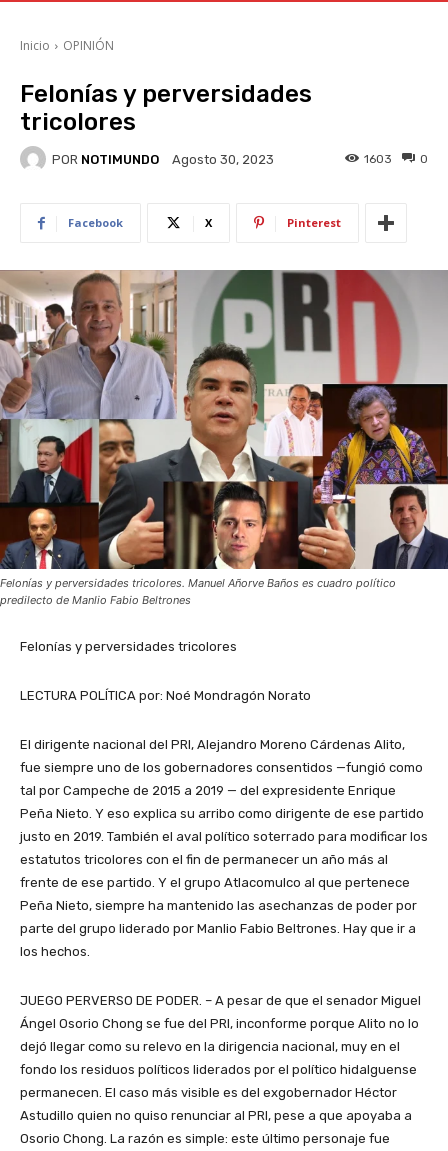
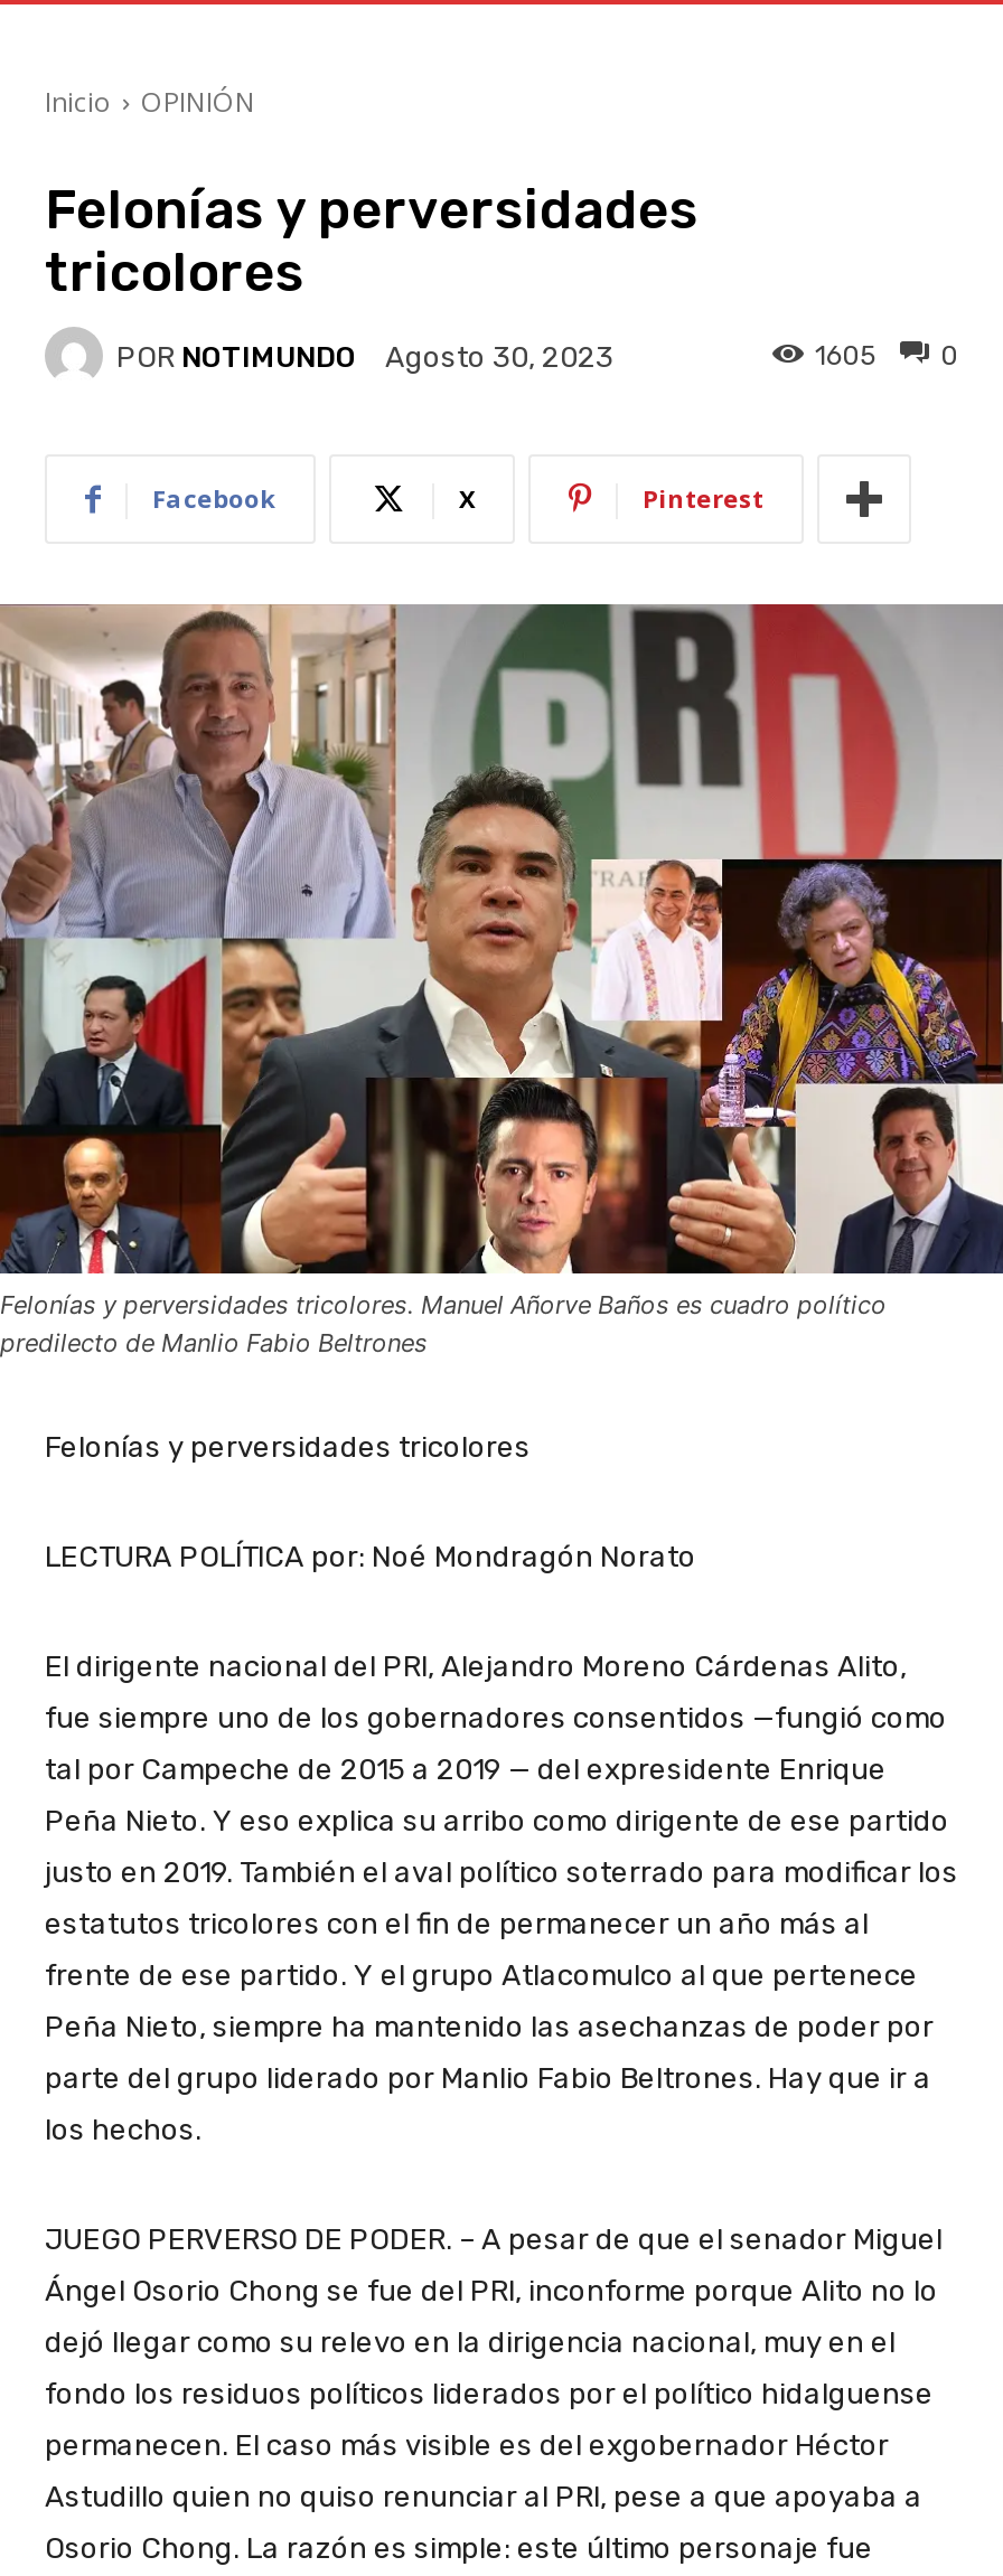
[364,152,428,166] 1603 0 -> [815,340,958,371] 1605 0

